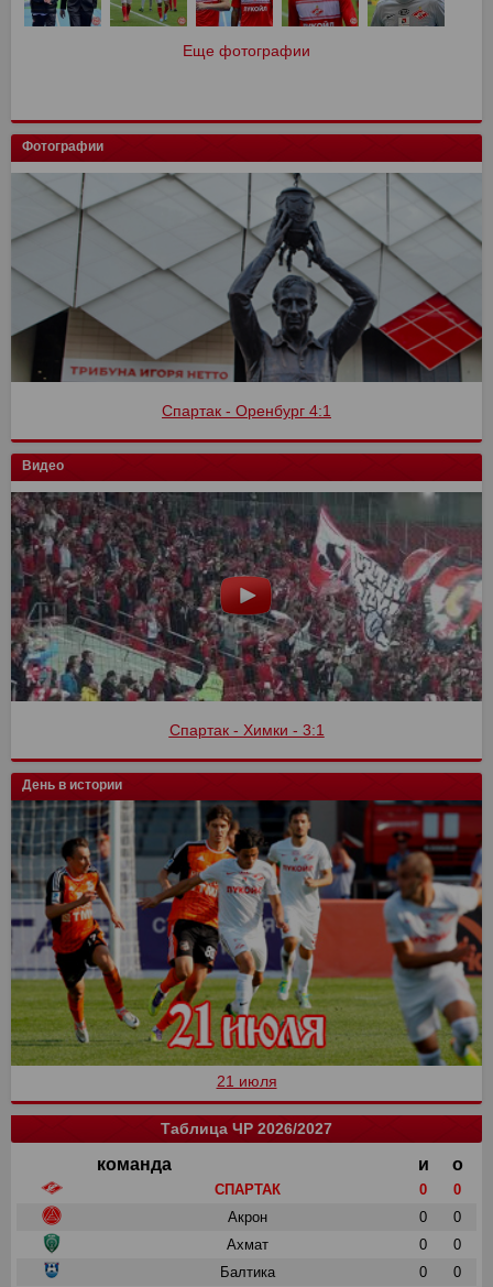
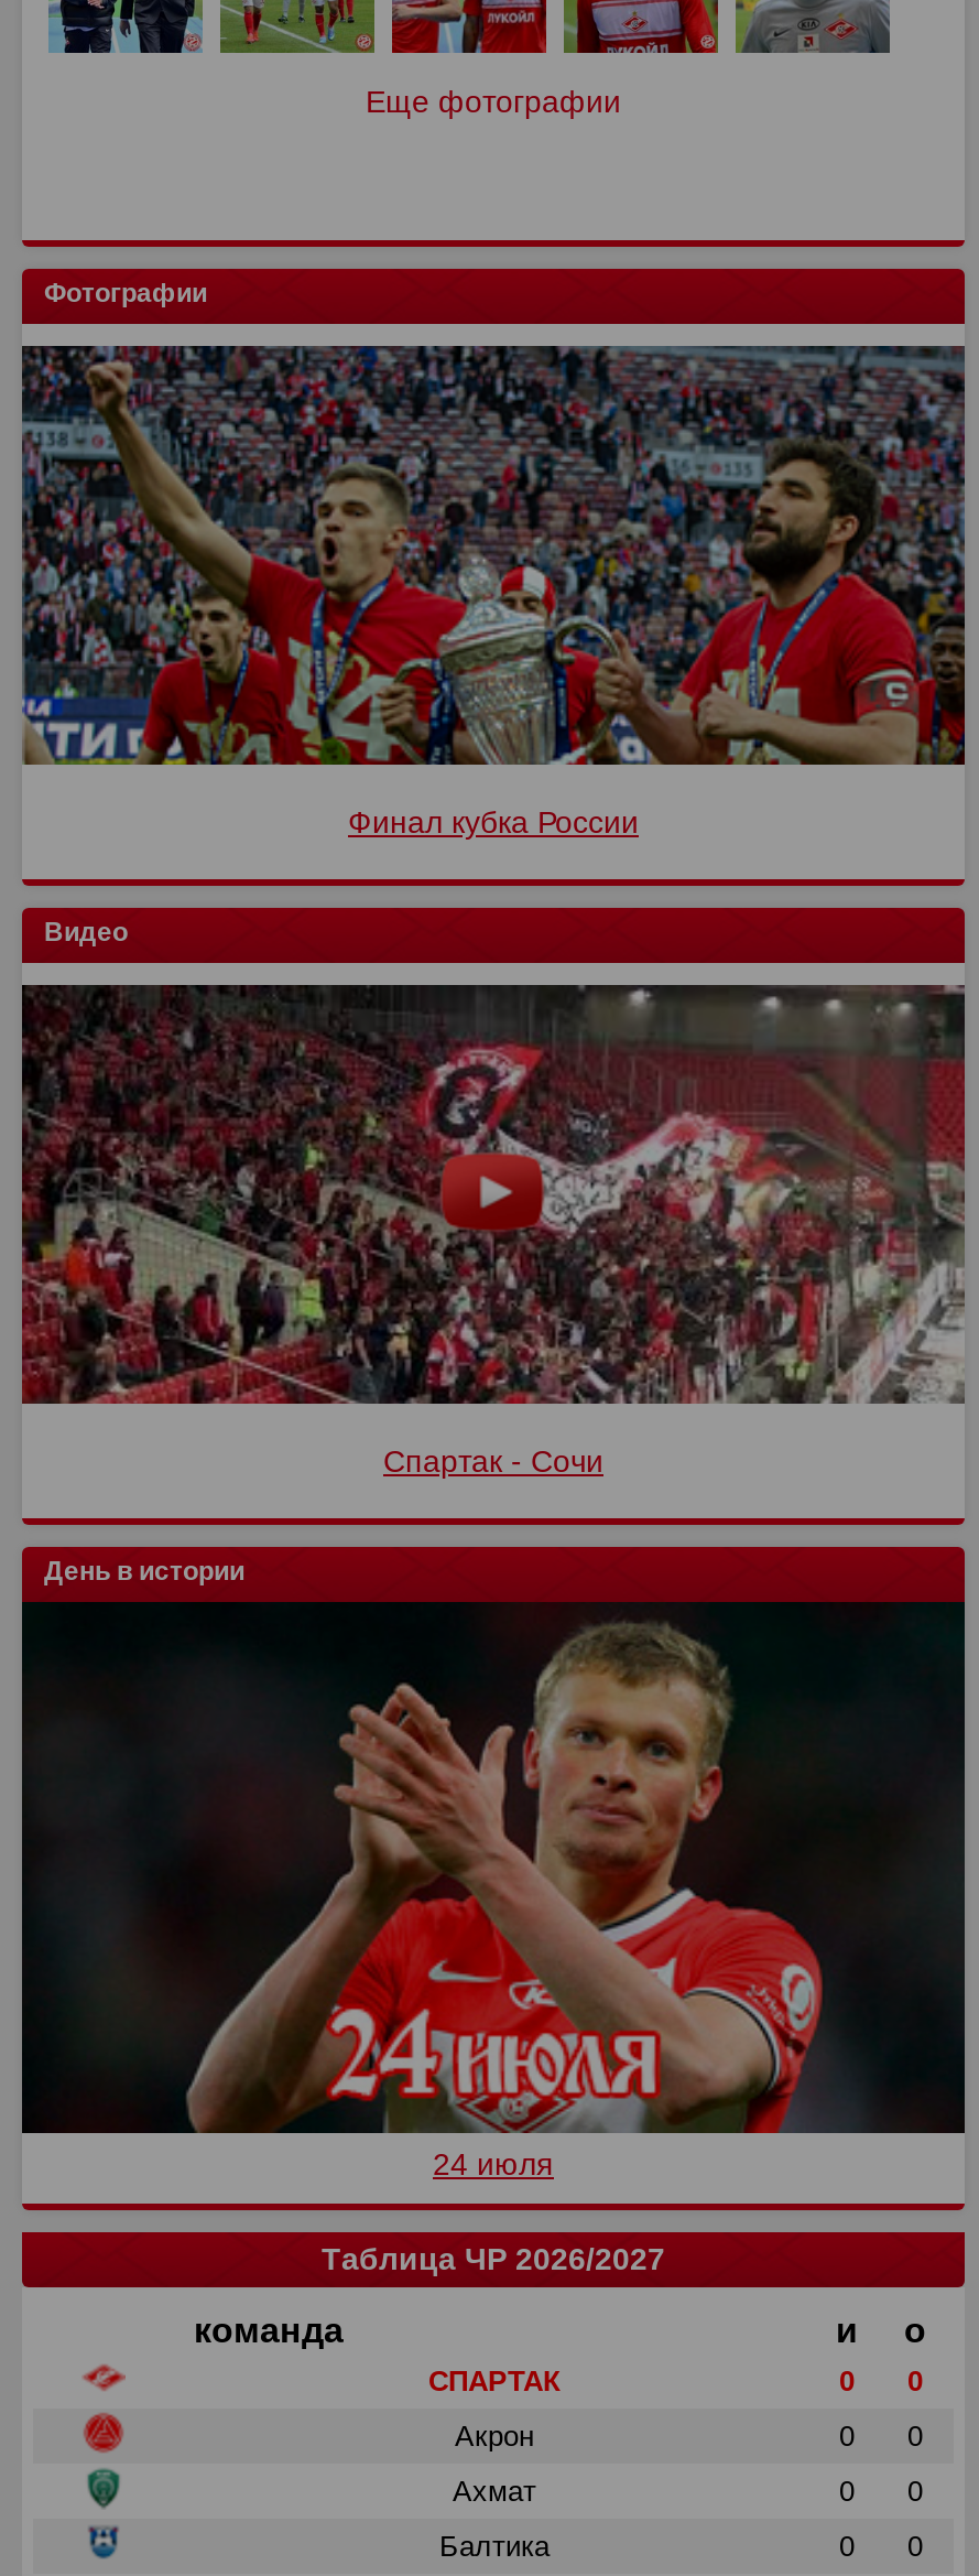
[10,173,483,420] [image] | Спартак - Оренбург 4:1 -> [20,344,967,840] [image] | Финал кубка России
[10,492,483,739] [image] | Спартак - Химки - 3:1 -> [20,983,967,1479] [image] | Спартак - Сочи
[10,799,483,1090] [image] | 21 июля -> [20,1600,967,2182] [image] | 24 июля

